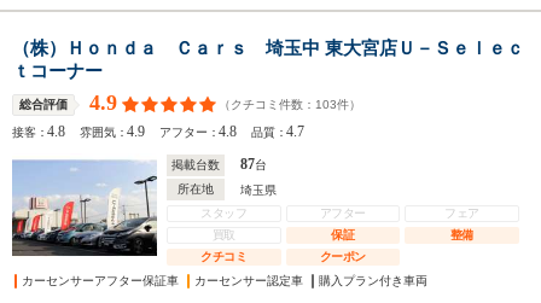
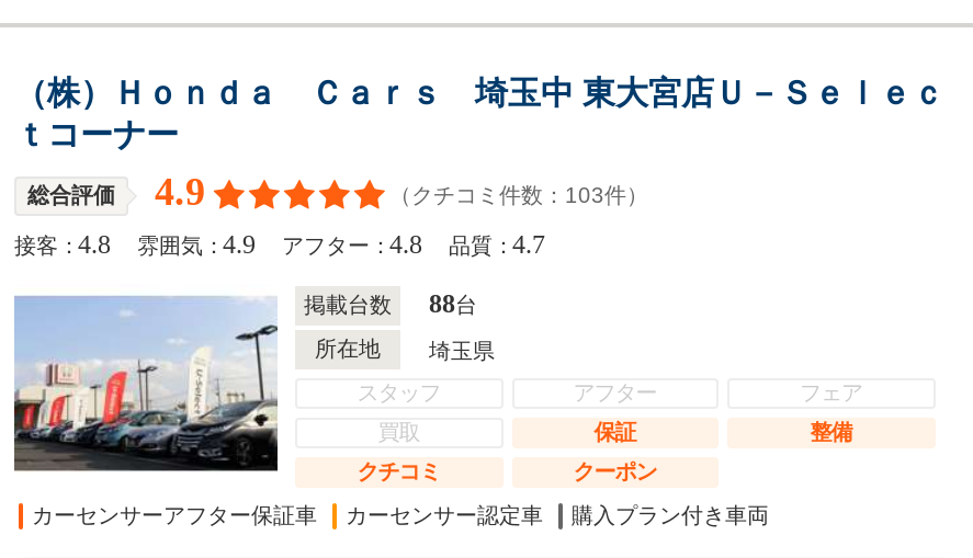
[171,156,267,173] 掲載台数 87台 -> [304,288,477,319] 掲載台数 88台

